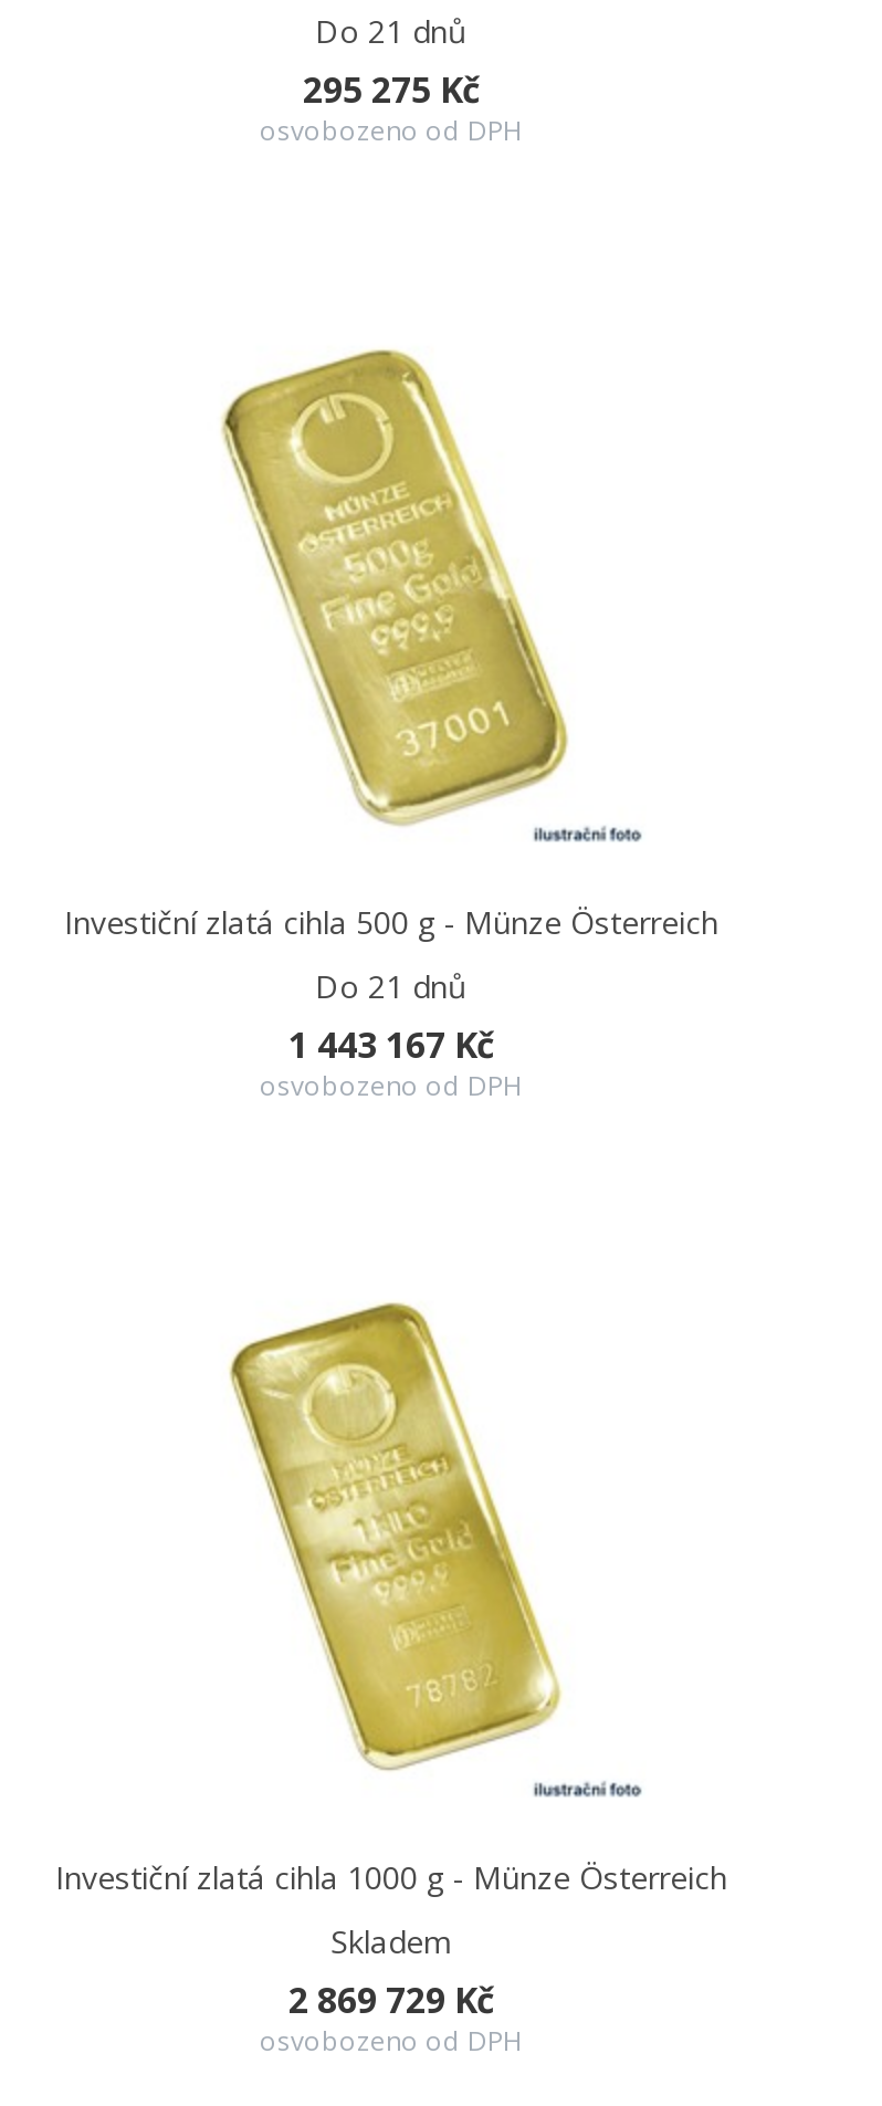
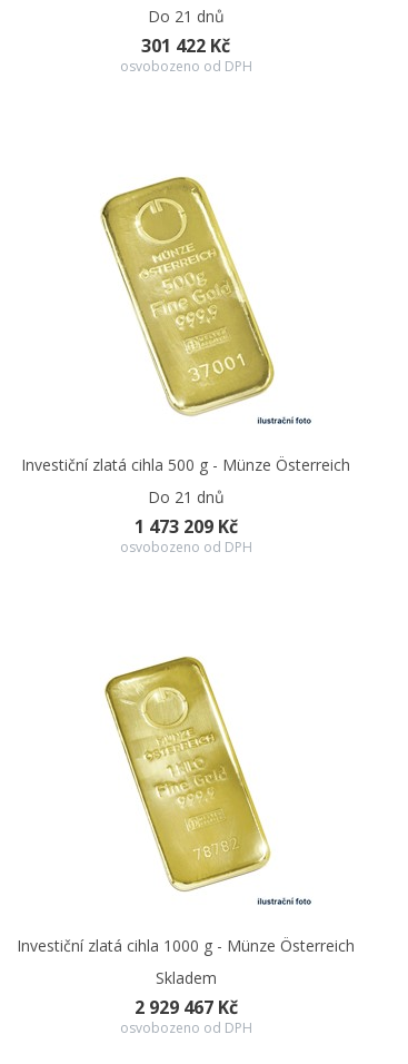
[303,66,480,115] 295 275 Kč -> [141,34,230,58] 301 422 Kč
[288,1021,494,1070] 1 443 167 Kč -> [134,515,237,539] 1 473 209 Kč
[288,1976,494,2025] 2 869 729 Kč -> [134,995,237,1020] 2 929 467 Kč

